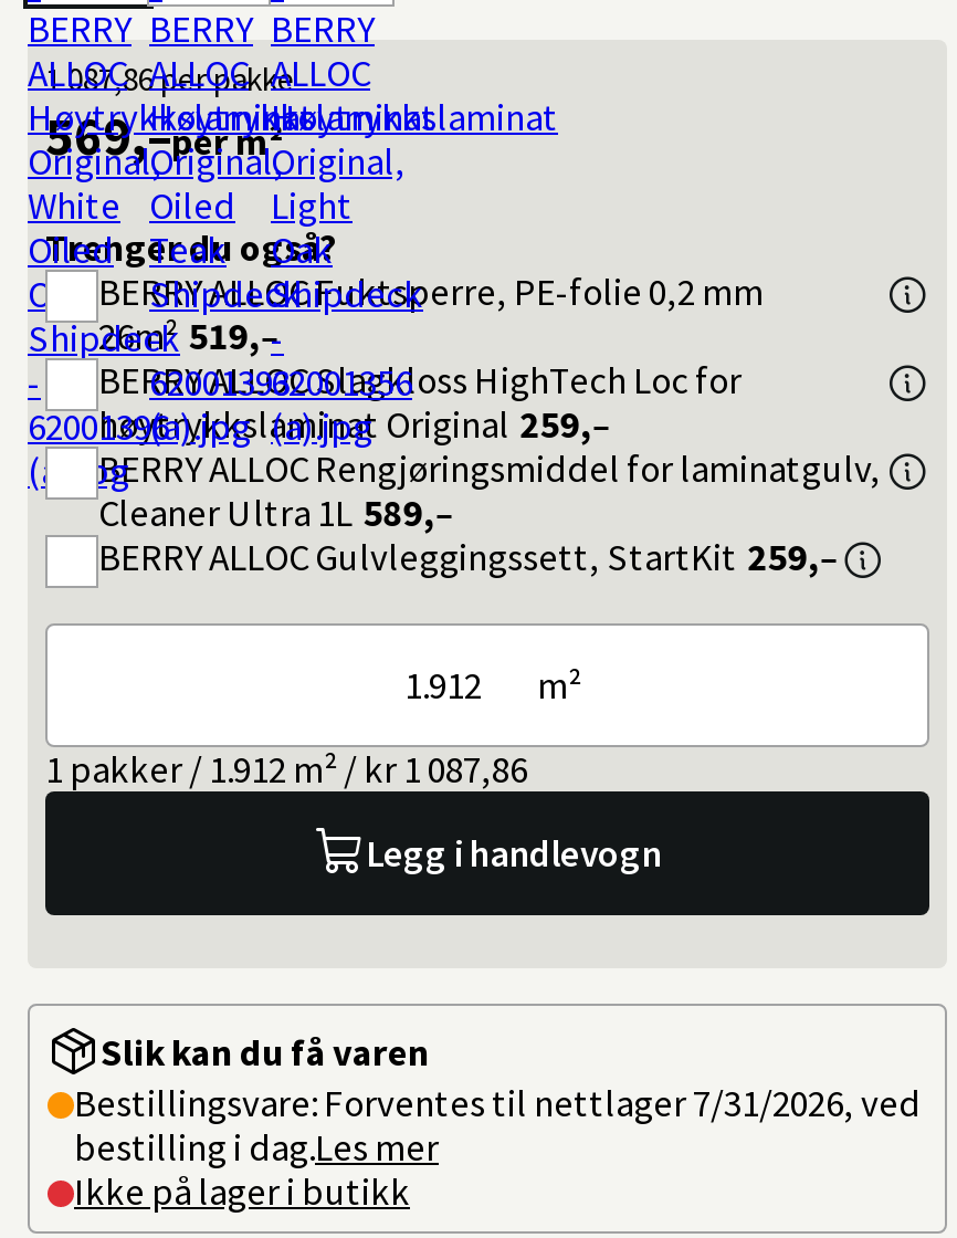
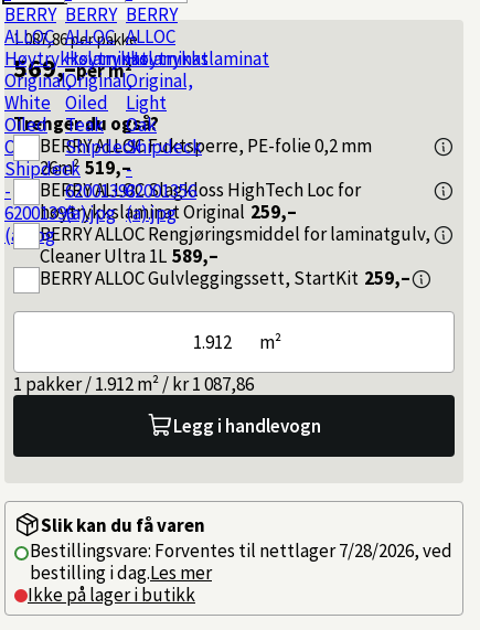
[74,1079,921,1127] Bestillingsvare: Forventes til nettlager 7/31/2026, ved -> [30,538,452,563] Bestillingsvare: Forventes til nettlager 7/28/2026, ved

